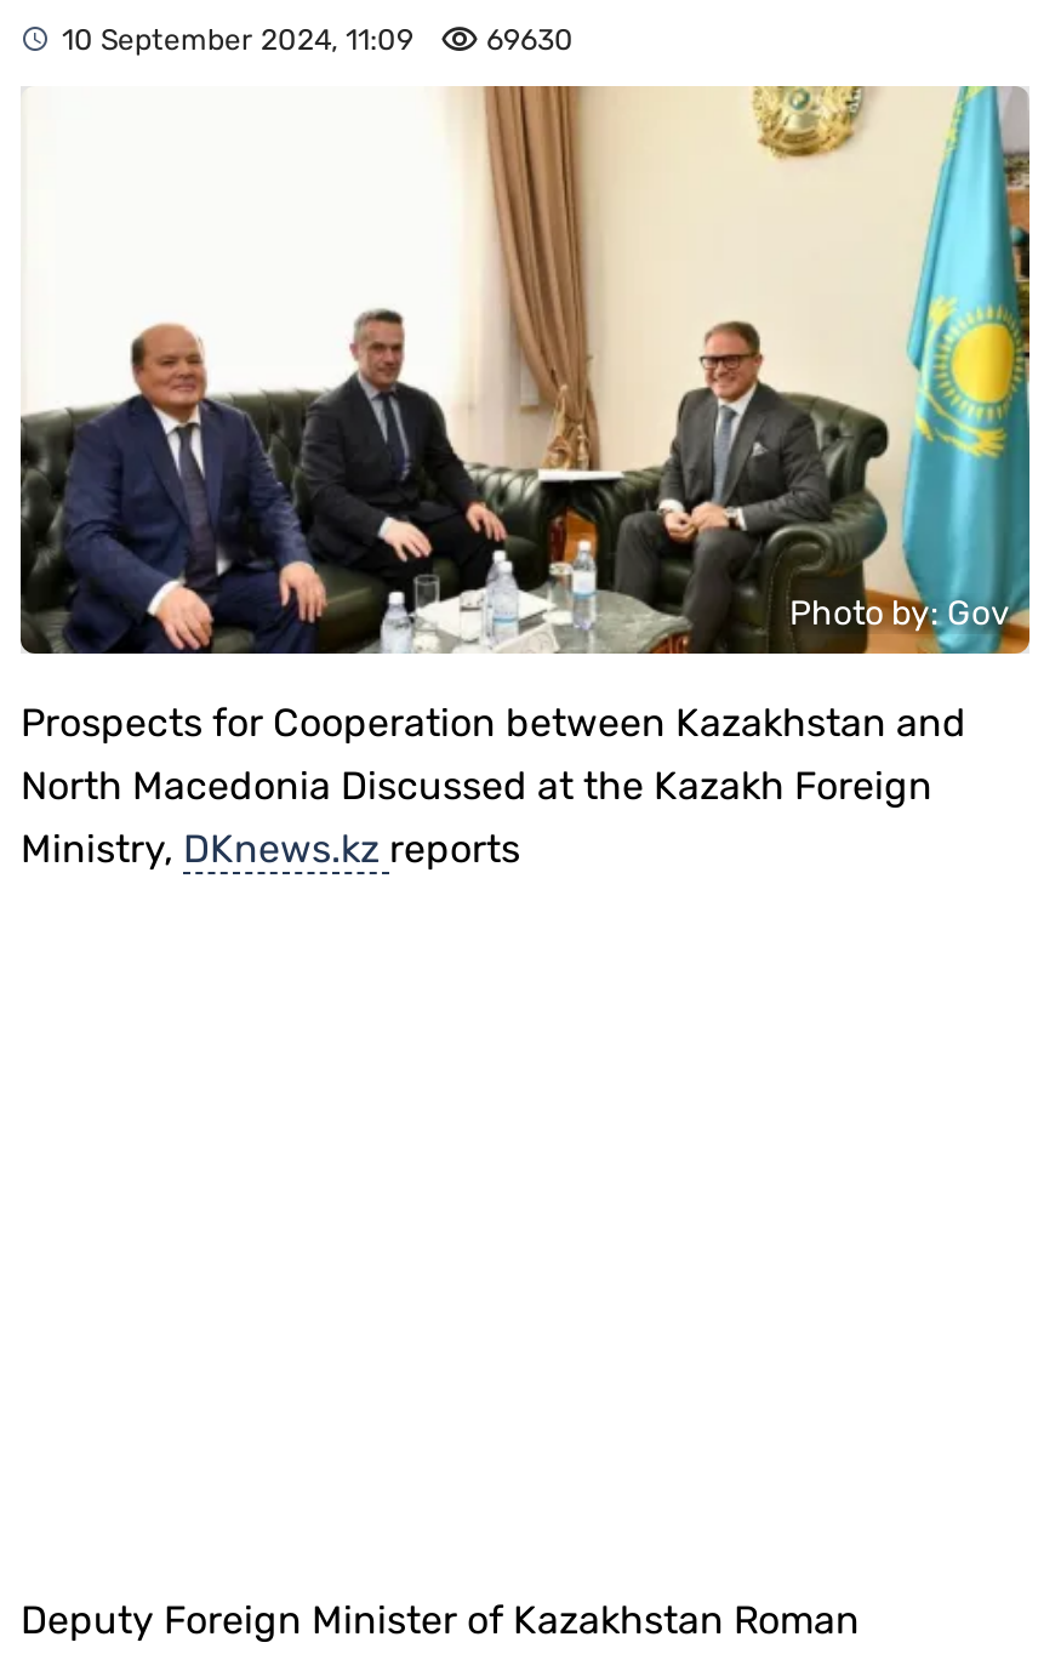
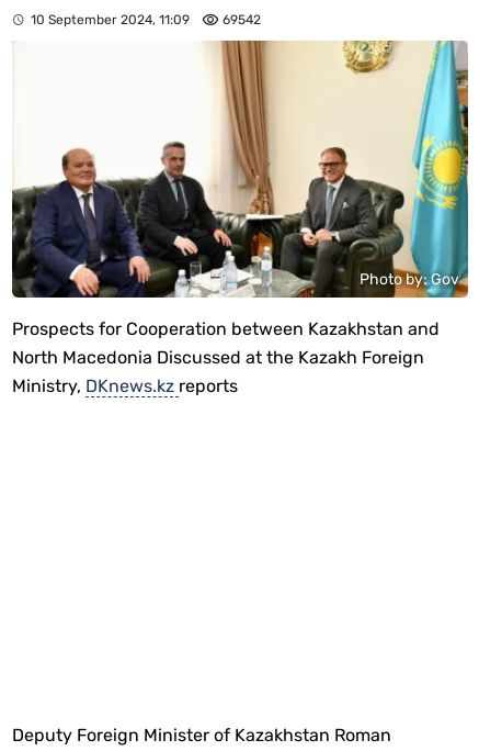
[486,23,574,57] 69630 -> [223,12,261,27] 69542

